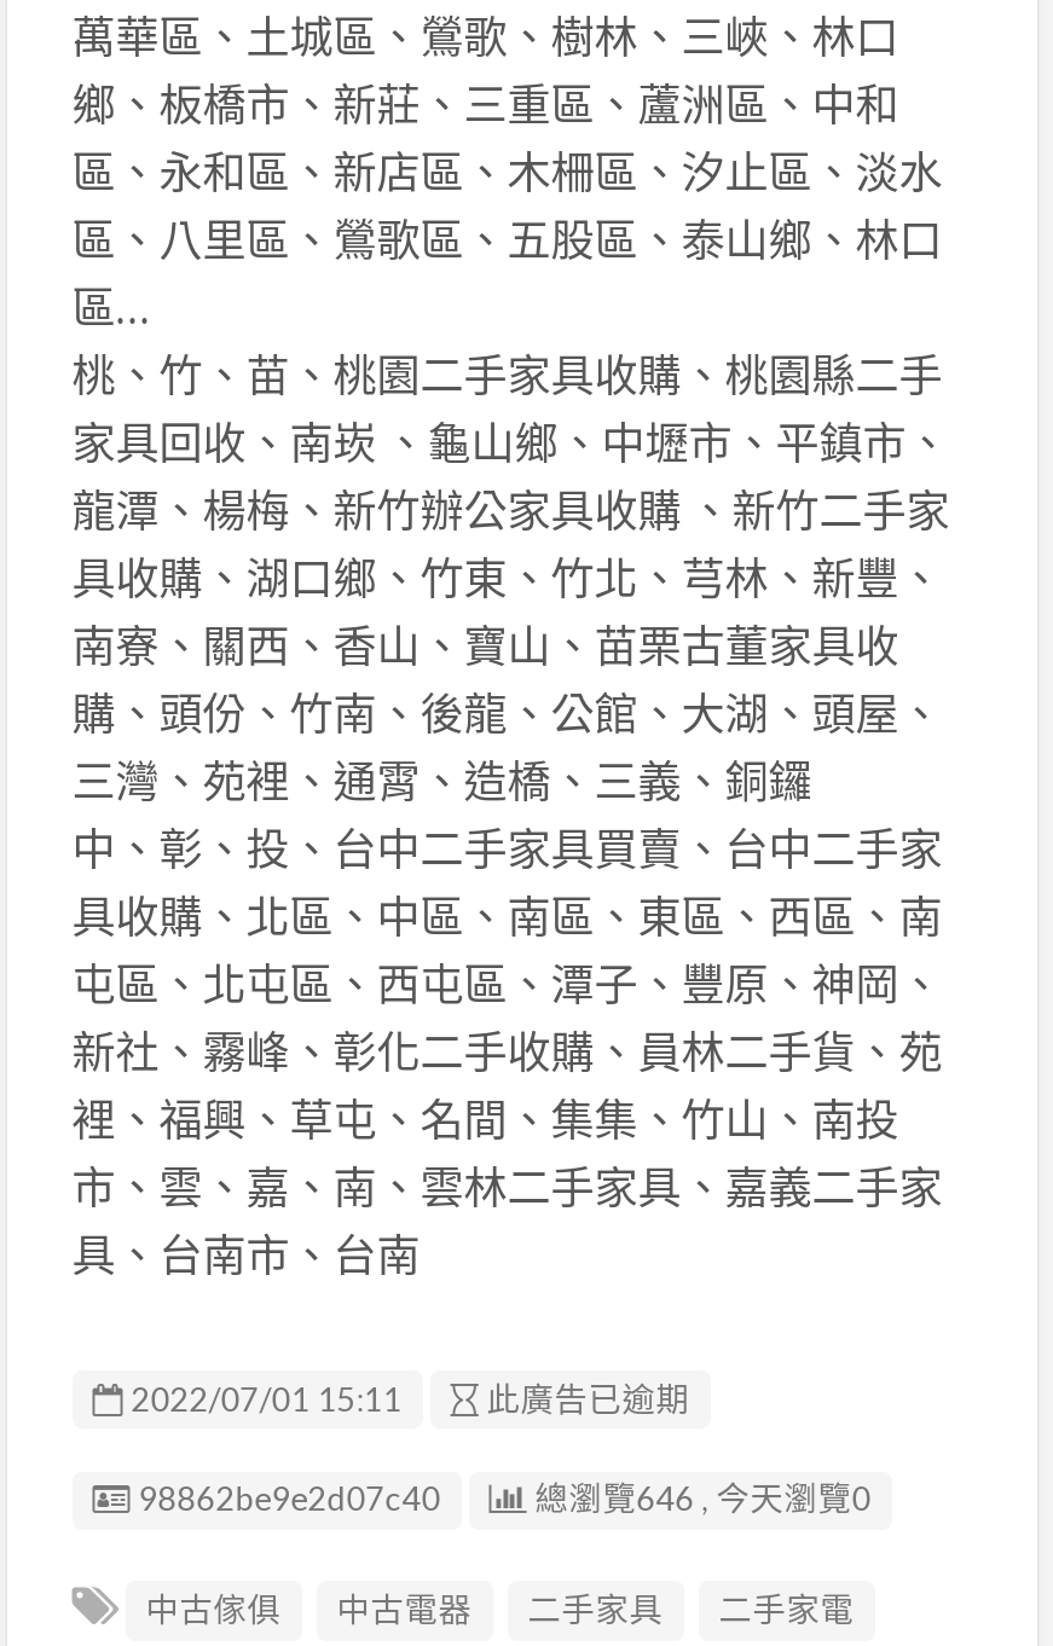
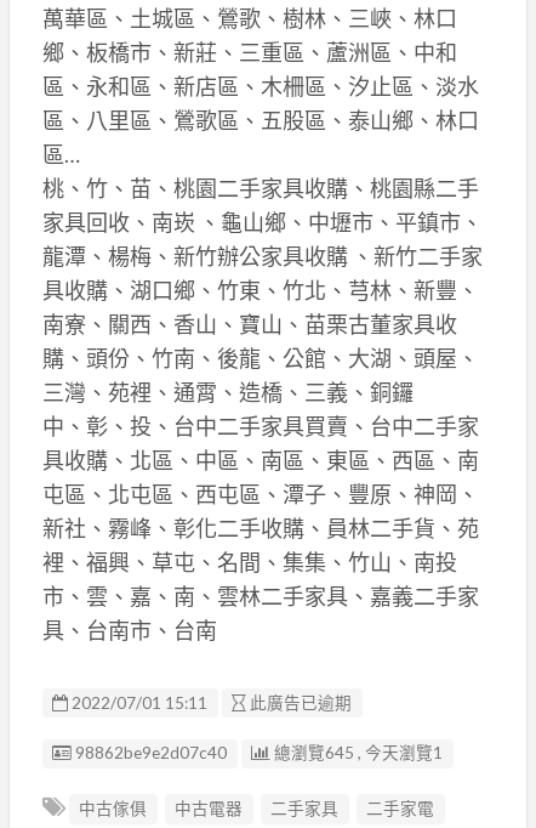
[528,1480,871,1519] 總瀏覽646 , 今天瀏覽0 -> [271,743,443,763] 總瀏覽645 , 今天瀏覽1

